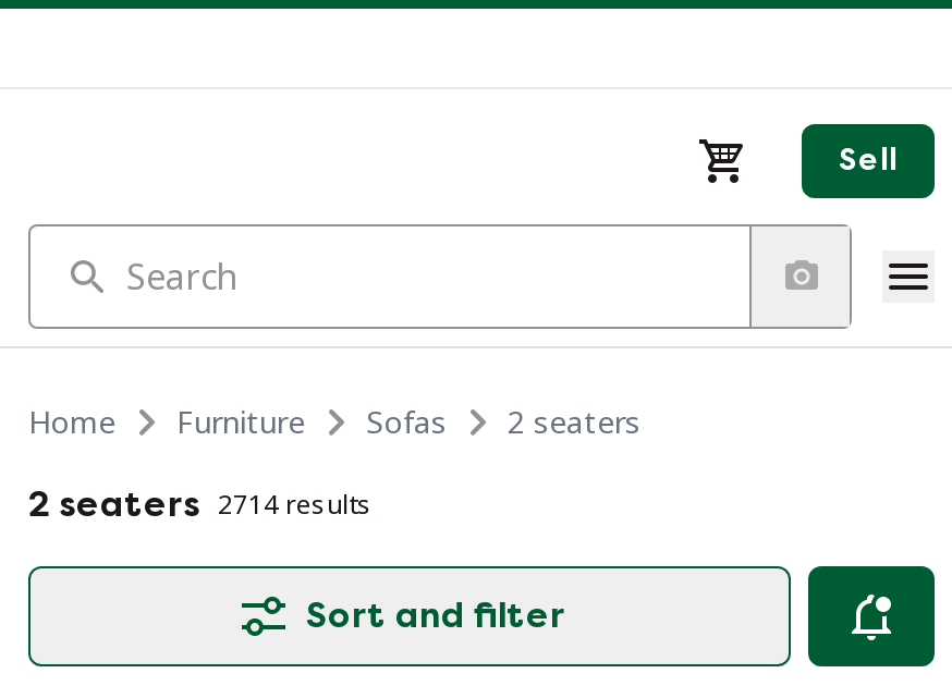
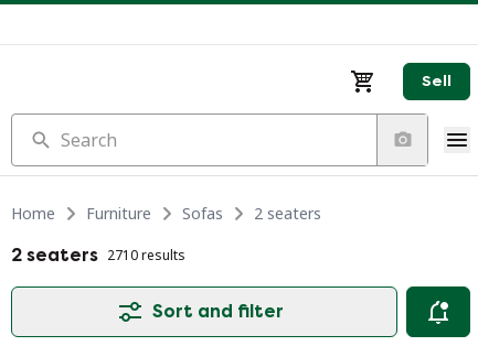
[28,483,373,525] 2 seaters 2714 results -> [11,245,185,266] 2 seaters 2710 results

